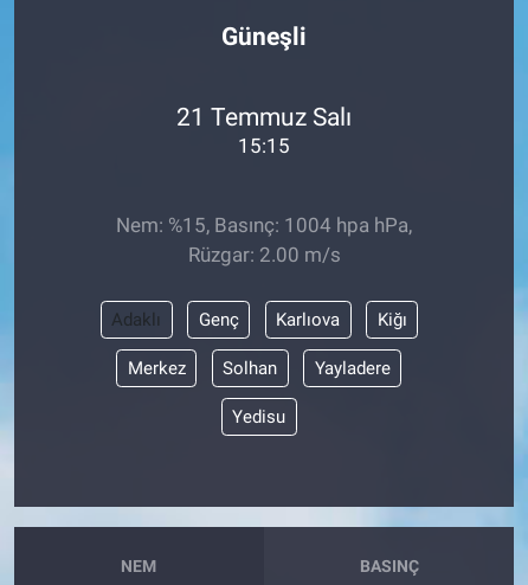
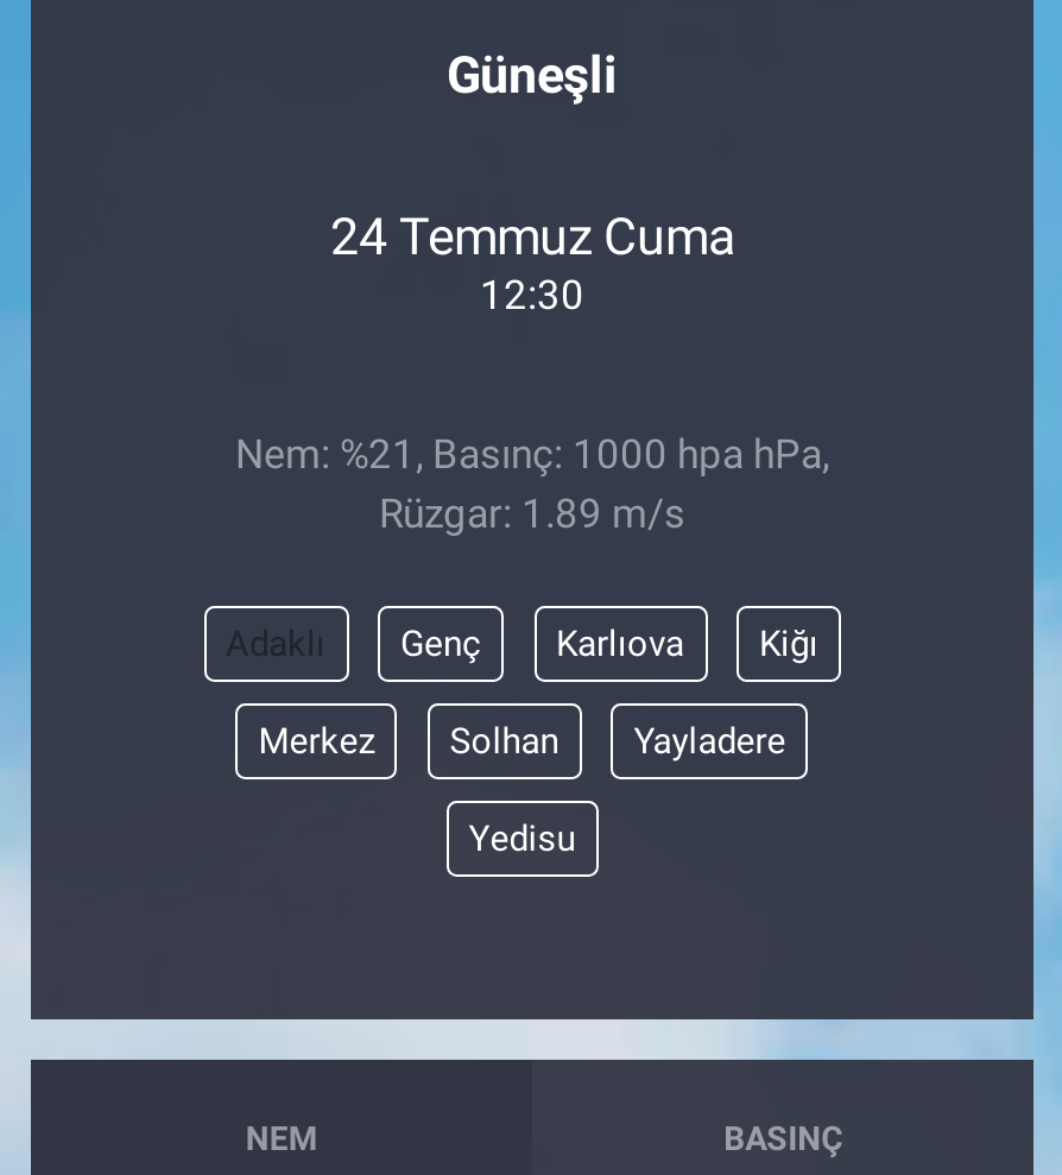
[176,101,352,131] 21 Temmuz Salı -> [330,206,734,265] 24 Temmuz Cuma
[238,133,290,157] 15:15 -> [480,270,584,317] 12:30
[116,213,412,237] Nem: %15, Basınç: 1004 hpa hPa, -> [235,430,829,478] Nem: %21, Basınç: 1000 hpa hPa,
[188,243,340,267] Rüzgar: 2.00 m/s -> [379,490,685,537] Rüzgar: 1.89 m/s

